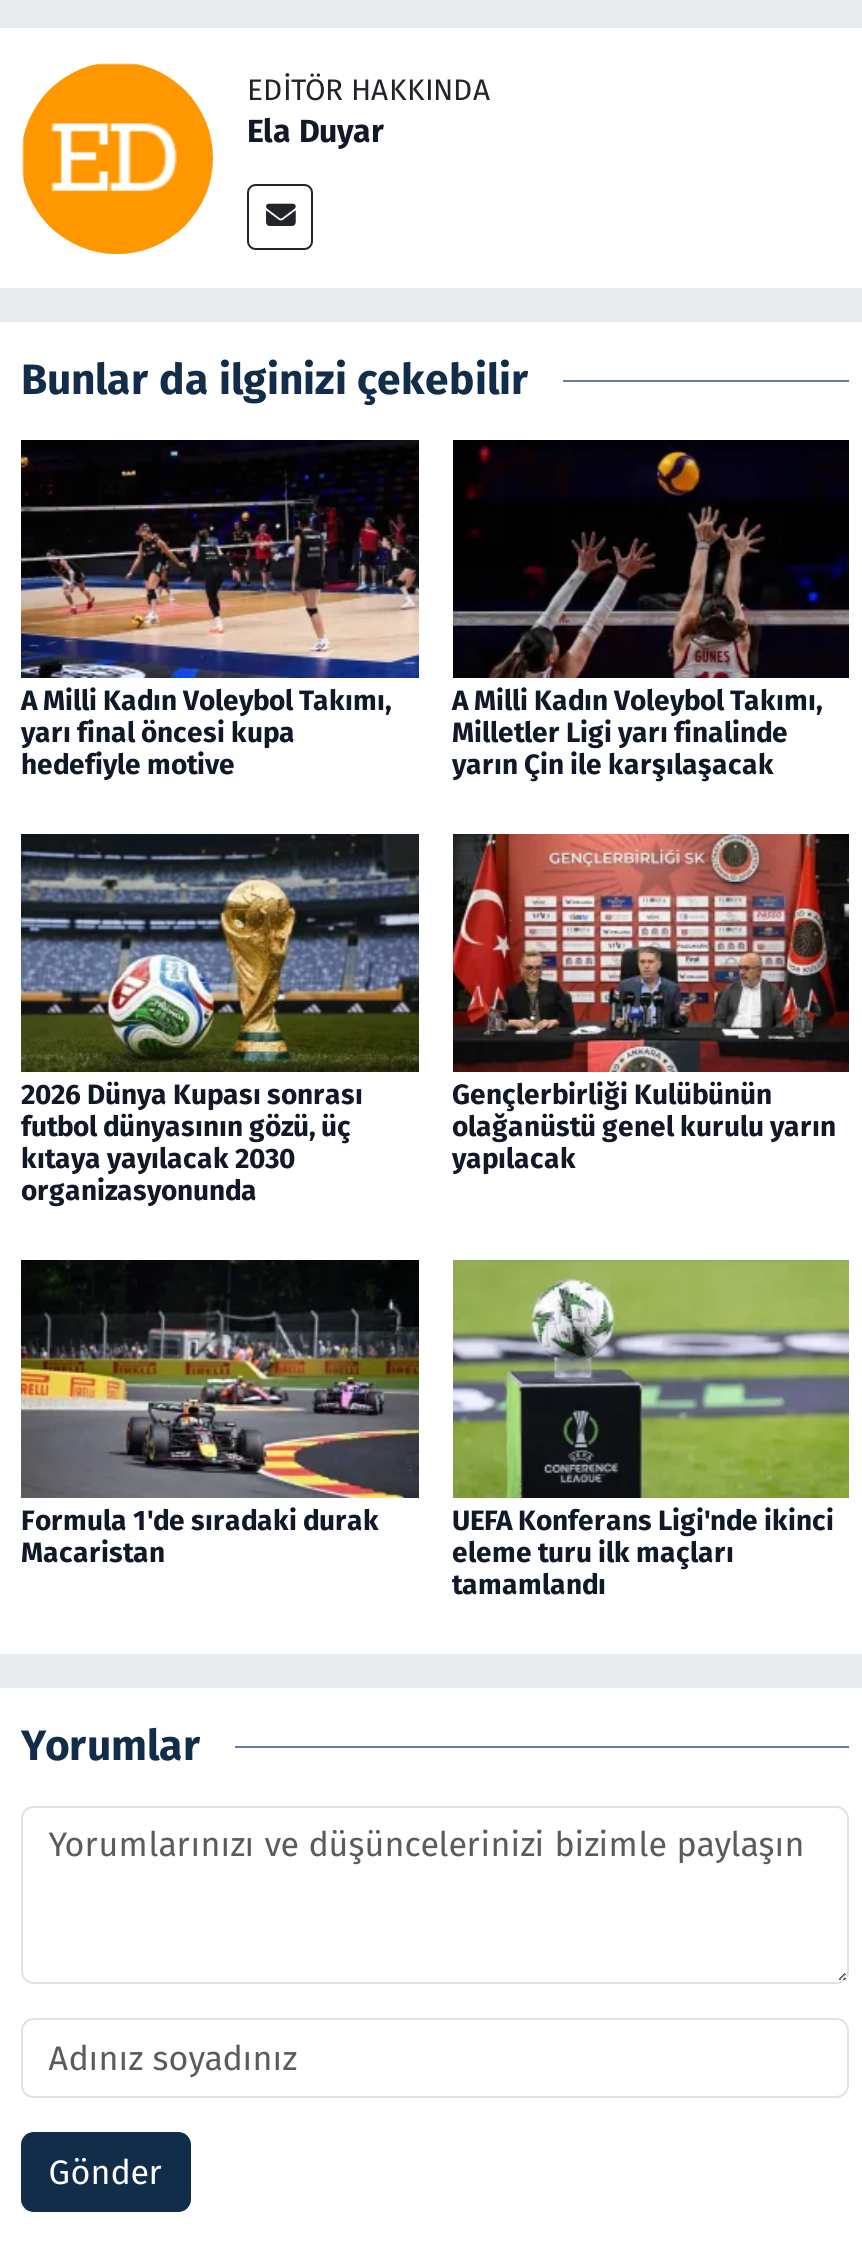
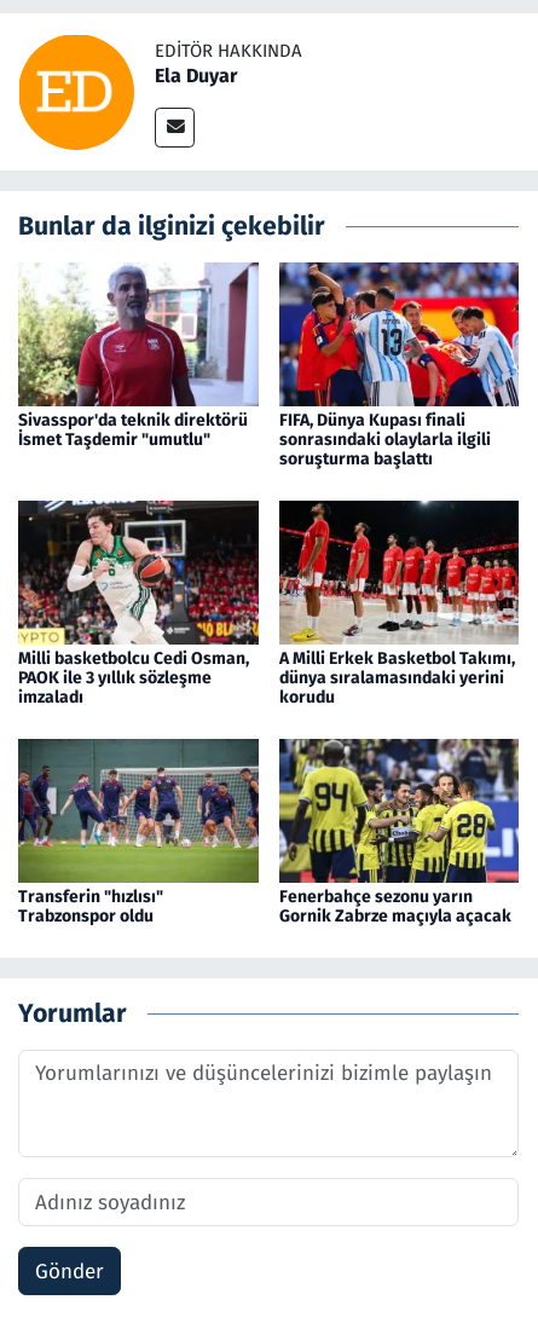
[19,438,421,783] [image] | A Milli Kadın Voleybol Takımı, | yarı final öncesi kupa | hedefiyle motive -> [17,262,259,450] [image] | Sivasspor'da teknik direktörü | İsmet Taşdemir "umutlu"
[451,438,851,783] [image] | A Milli Kadın Voleybol Takımı, | Milletler Ligi yarı finalinde | yarın Çin ile karşılaşacak -> [278,261,520,470] [image] | FIFA, Dünya Kupası finali | sonrasındaki olaylarla ilgili | soruşturma başlattı
[19,832,421,1209] [image] | 2026 Dünya Kupası sonrası | futbol dünyasının gözü, üç | kıtaya yayılacak 2030 | organizasyonunda -> [18,499,260,708] [image] | Milli basketbolcu Cedi Osman, | PAOK ile 3 yıllık sözleşme | imzaladı
[451,832,851,1177] [image] | Gençlerbirliği Kulübünün | olağanüstü genel kurulu yarın | yapılacak -> [279,499,520,708] [image] | A Milli Erkek Basketbol Takımı, | dünya sıralamasındaki yerini | korudu
[19,1258,419,1570] [image] | Formula 1'de sıradaki durak | Macaristan -> [17,738,260,927] [image] | Transferin "hızlısı" | Trabzonspor oldu
[451,1258,851,1602] [image] | UEFA Konferans Ligi'nde ikinci | eleme turu ilk maçları | tamamlandı -> [278,738,520,927] [image] | Fenerbahçe sezonu yarın | Gornik Zabrze maçıyla açacak

